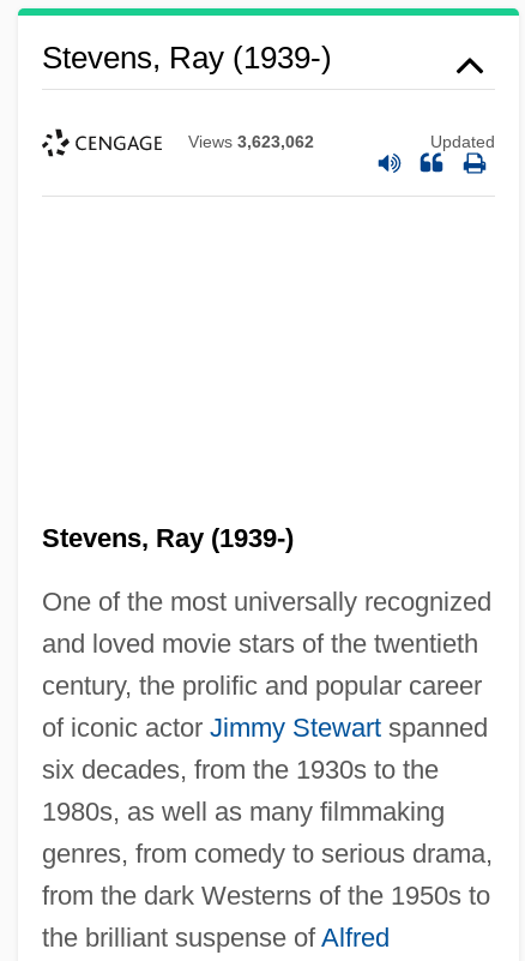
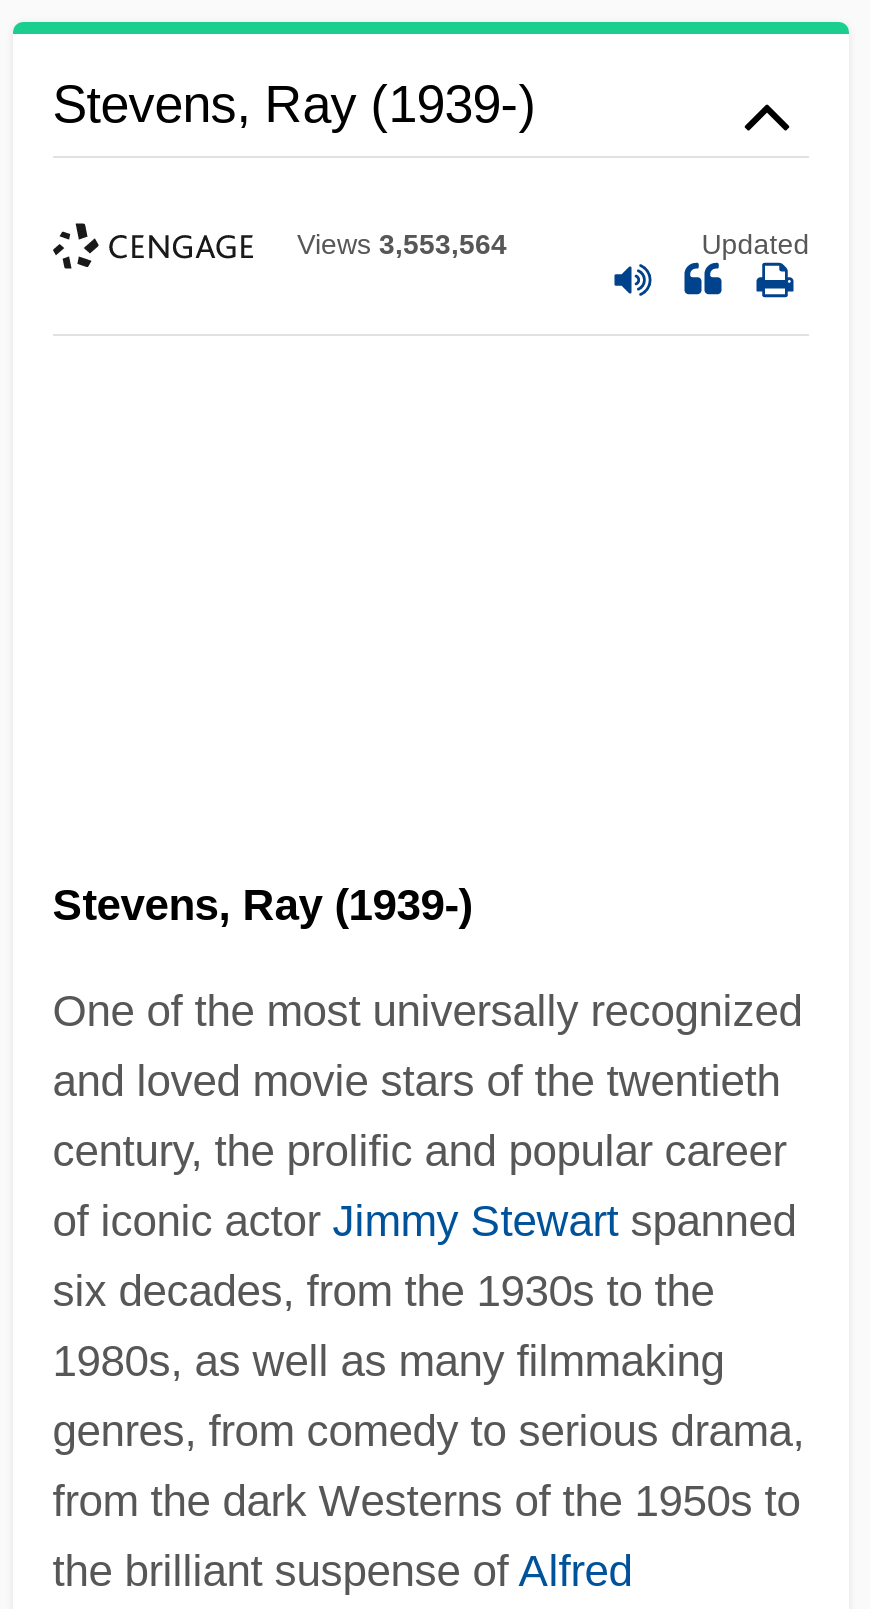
[188,133,314,152] Views 3,623,062 -> [297,229,507,261] Views 3,553,564

